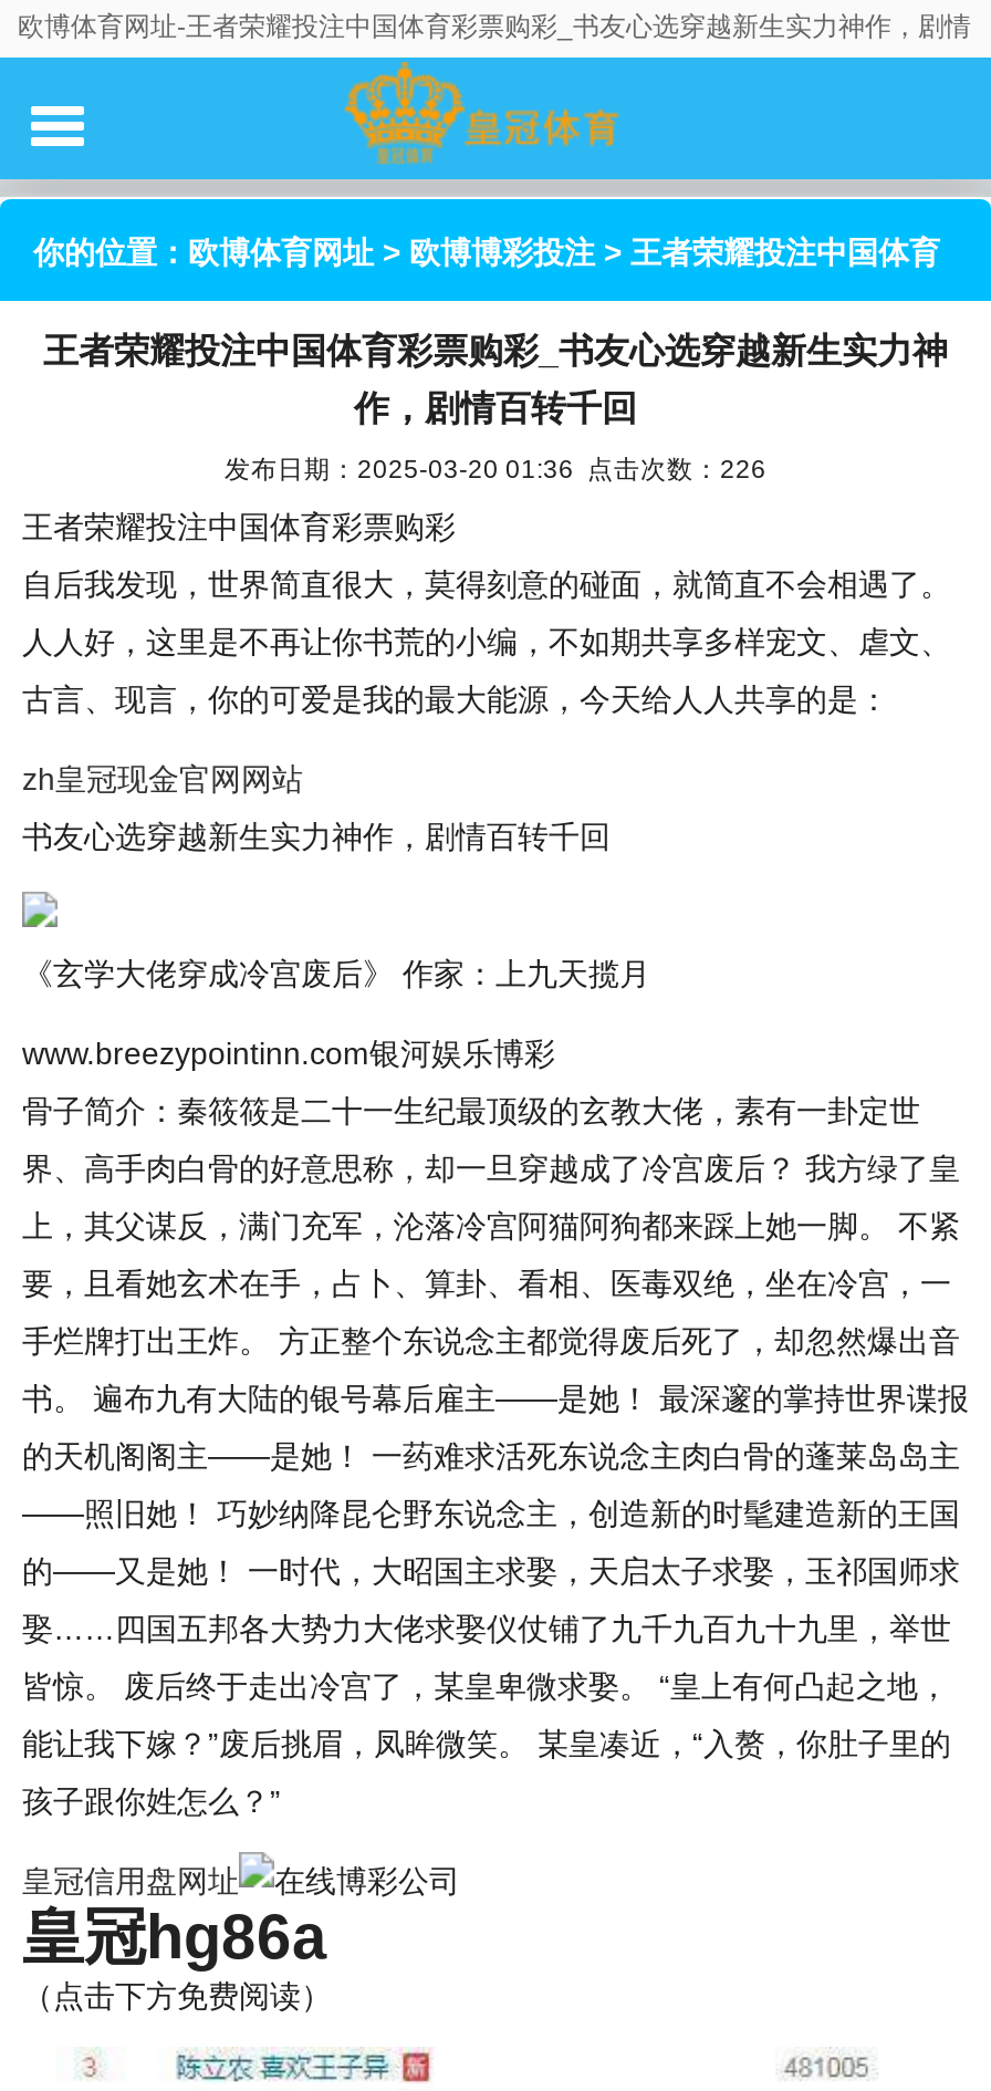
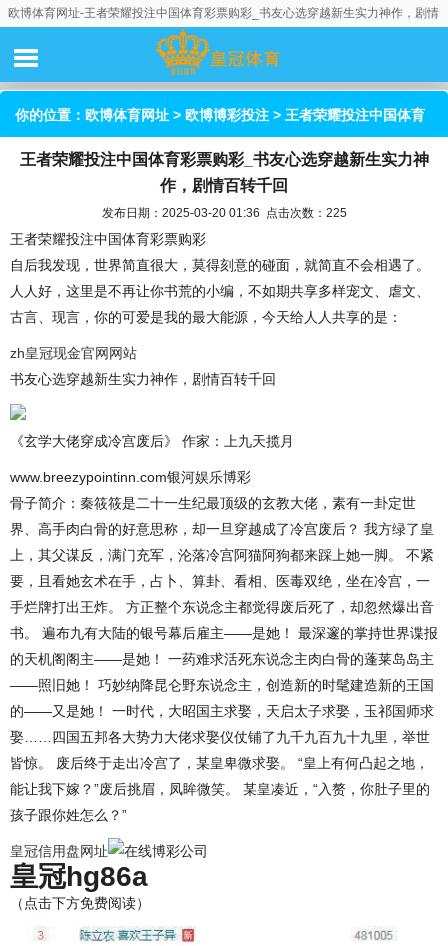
[225,454,766,482] 发布日期：2025-03-20 01:36 点击次数：226 -> [101,206,346,219] 发布日期：2025-03-20 01:36 点击次数：225

